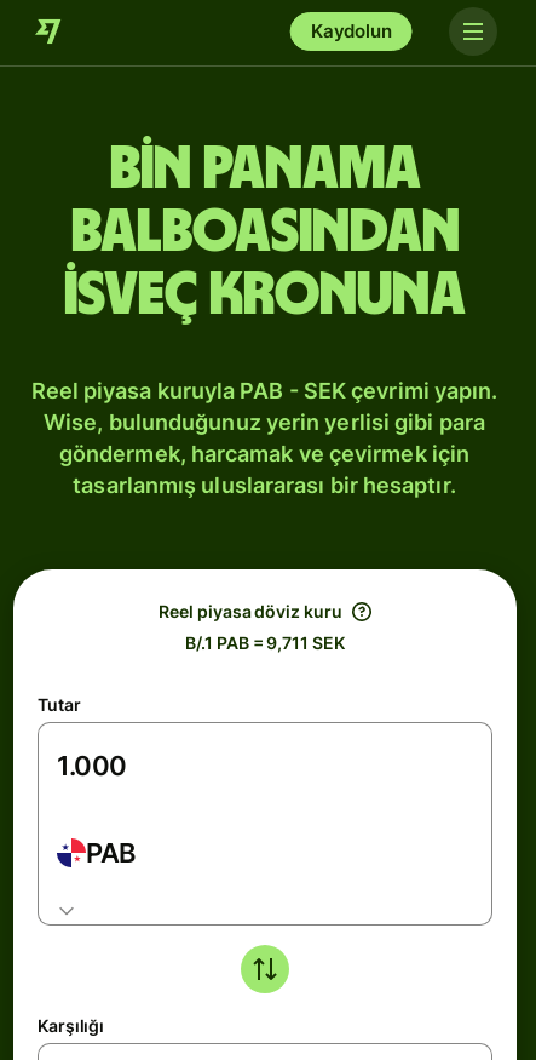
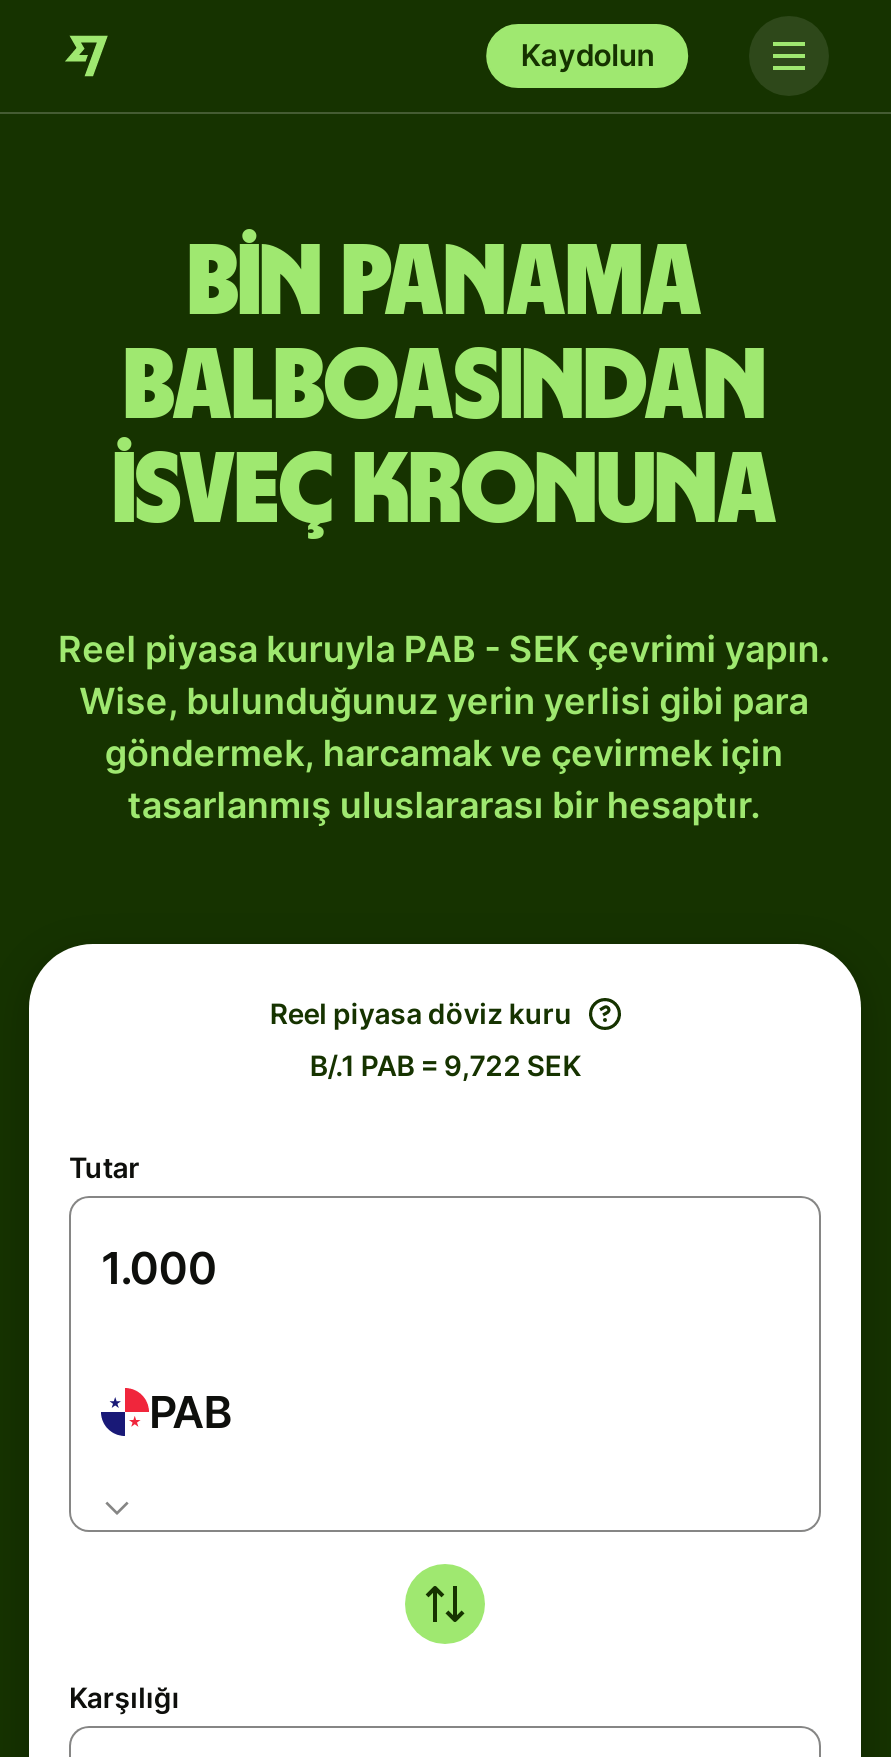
[185,632,344,653] B/.1 PAB = 9,711 SEK -> [310,1048,580,1082] B/.1 PAB = 9,722 SEK

